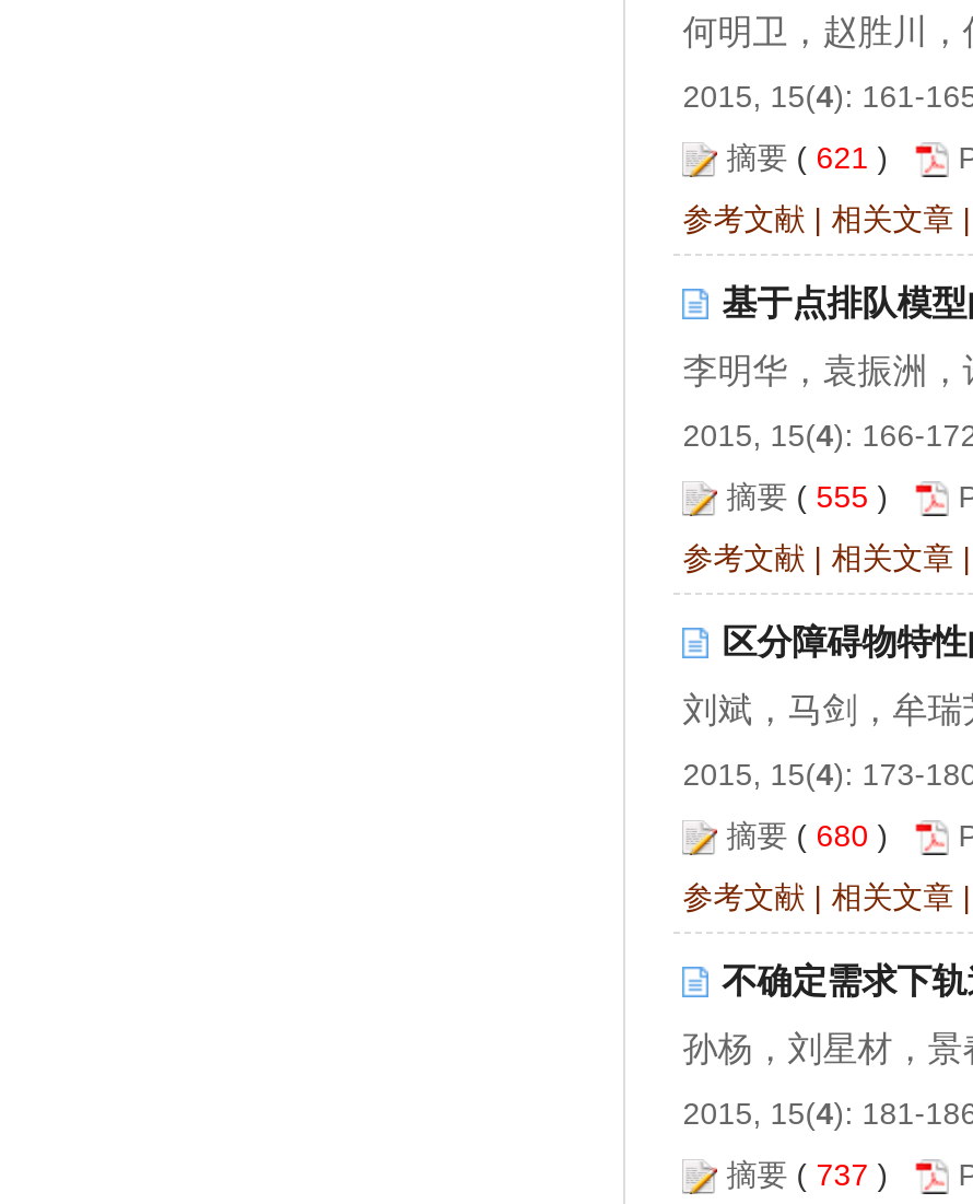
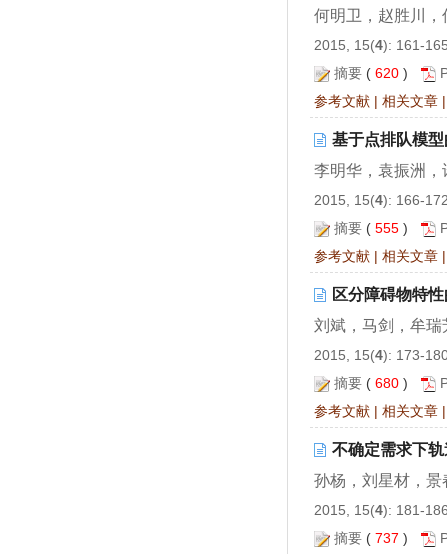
[726,140,914,175] 摘要( 621) -> [334,65,420,81] 摘要( 620)

